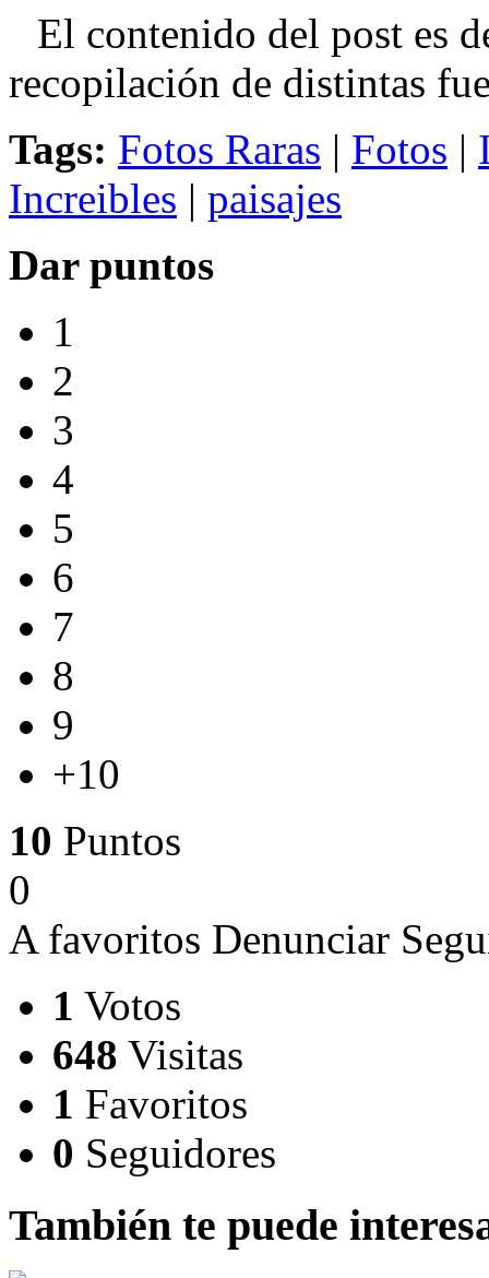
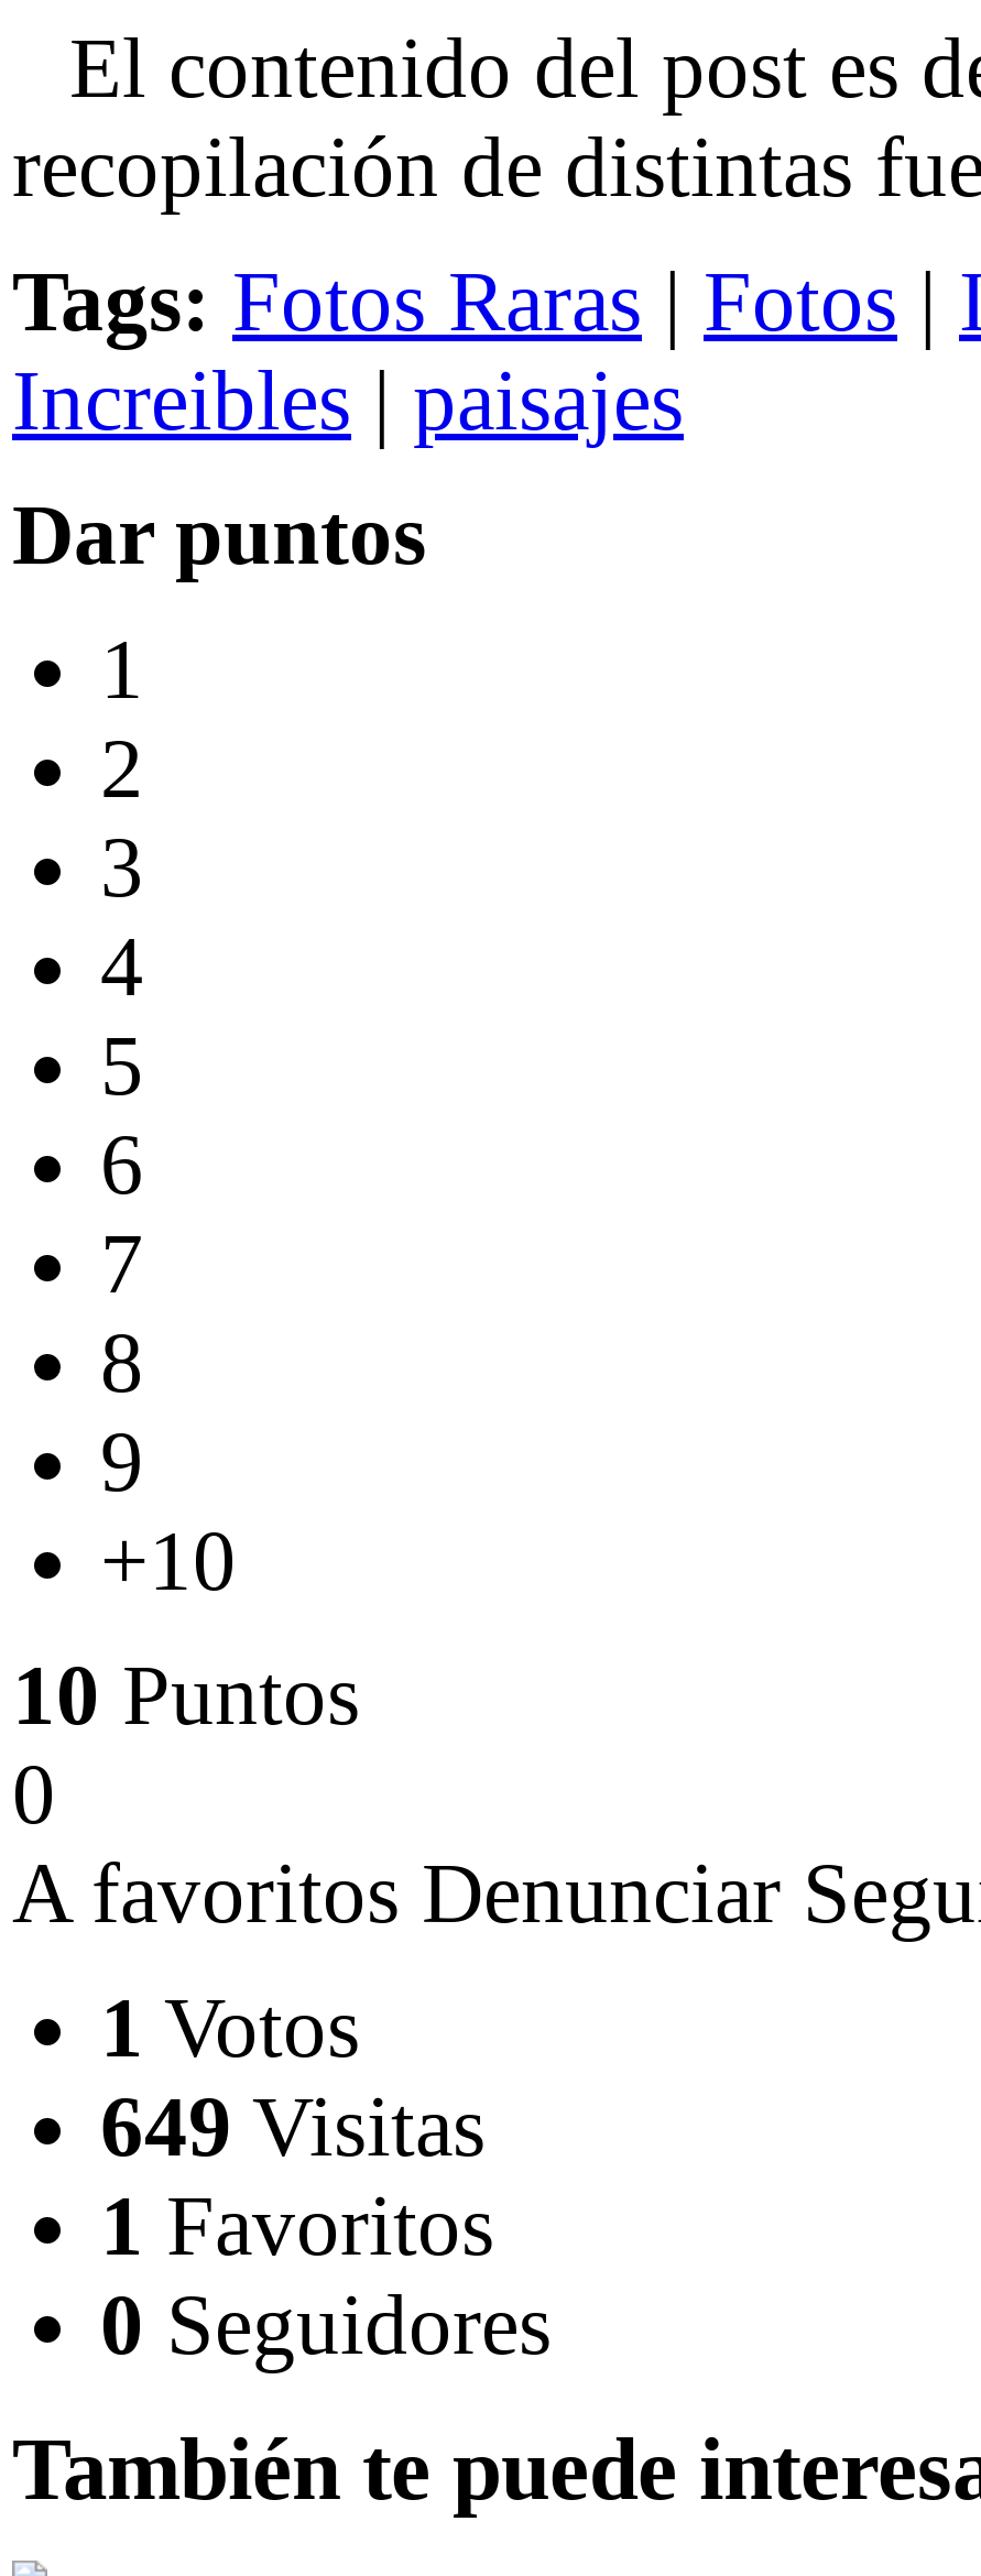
[52,1031,243,1078] 648 Visitas -> [100,2078,486,2172] 649 Visitas

